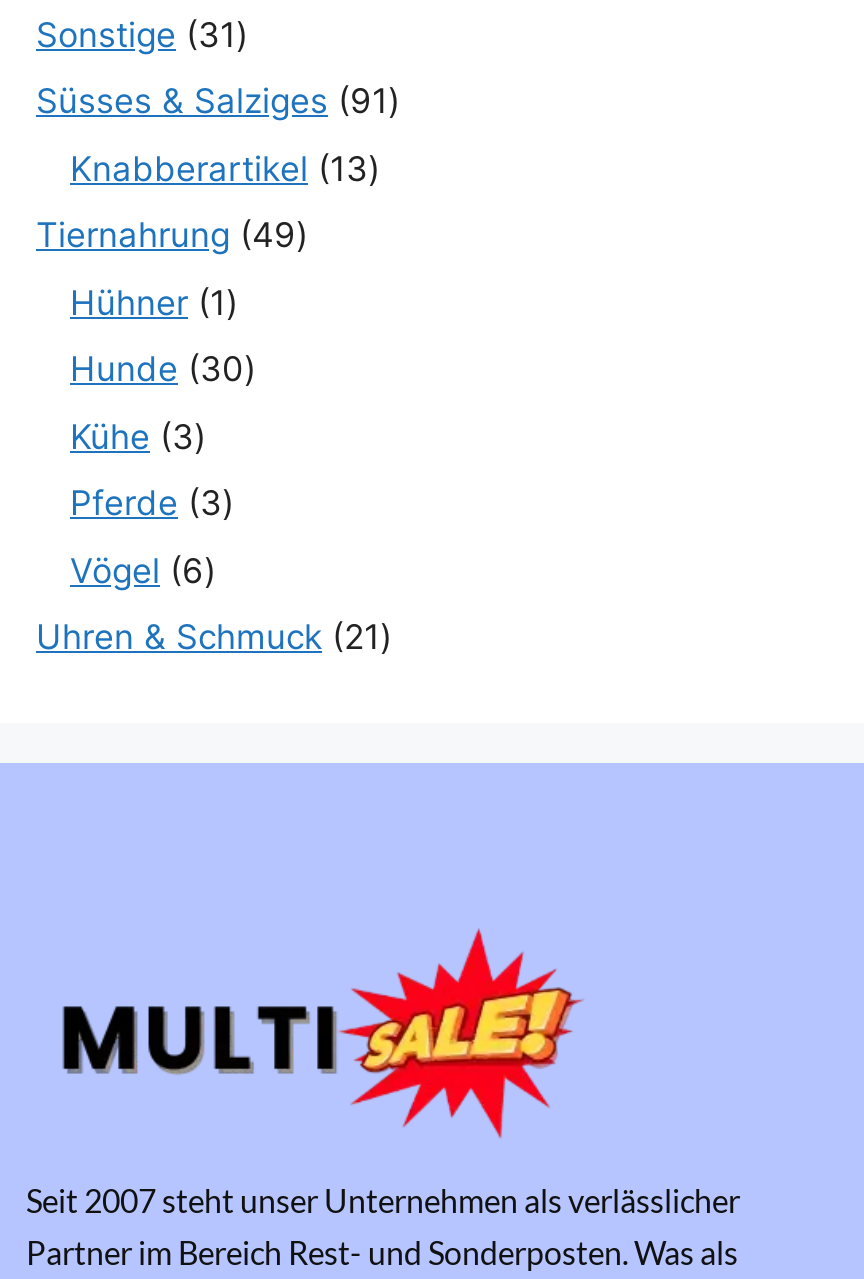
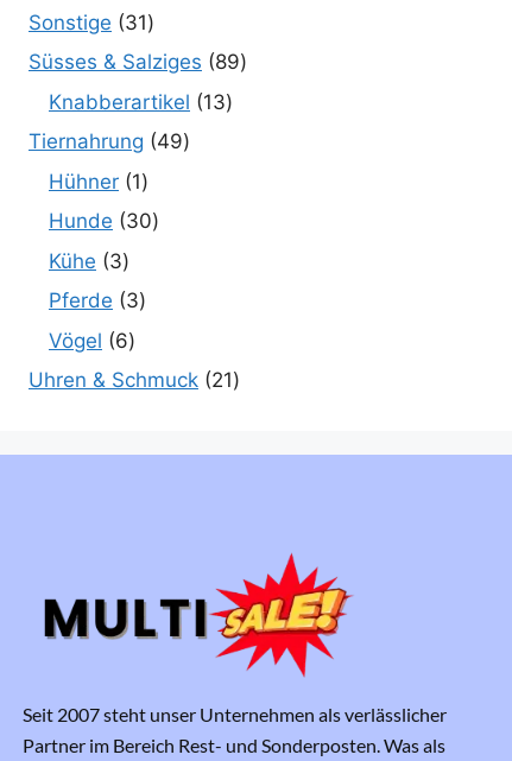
[36,82,388,122] Süsses & Salziges 91 -> [29,50,240,74] Süsses & Salziges 89

